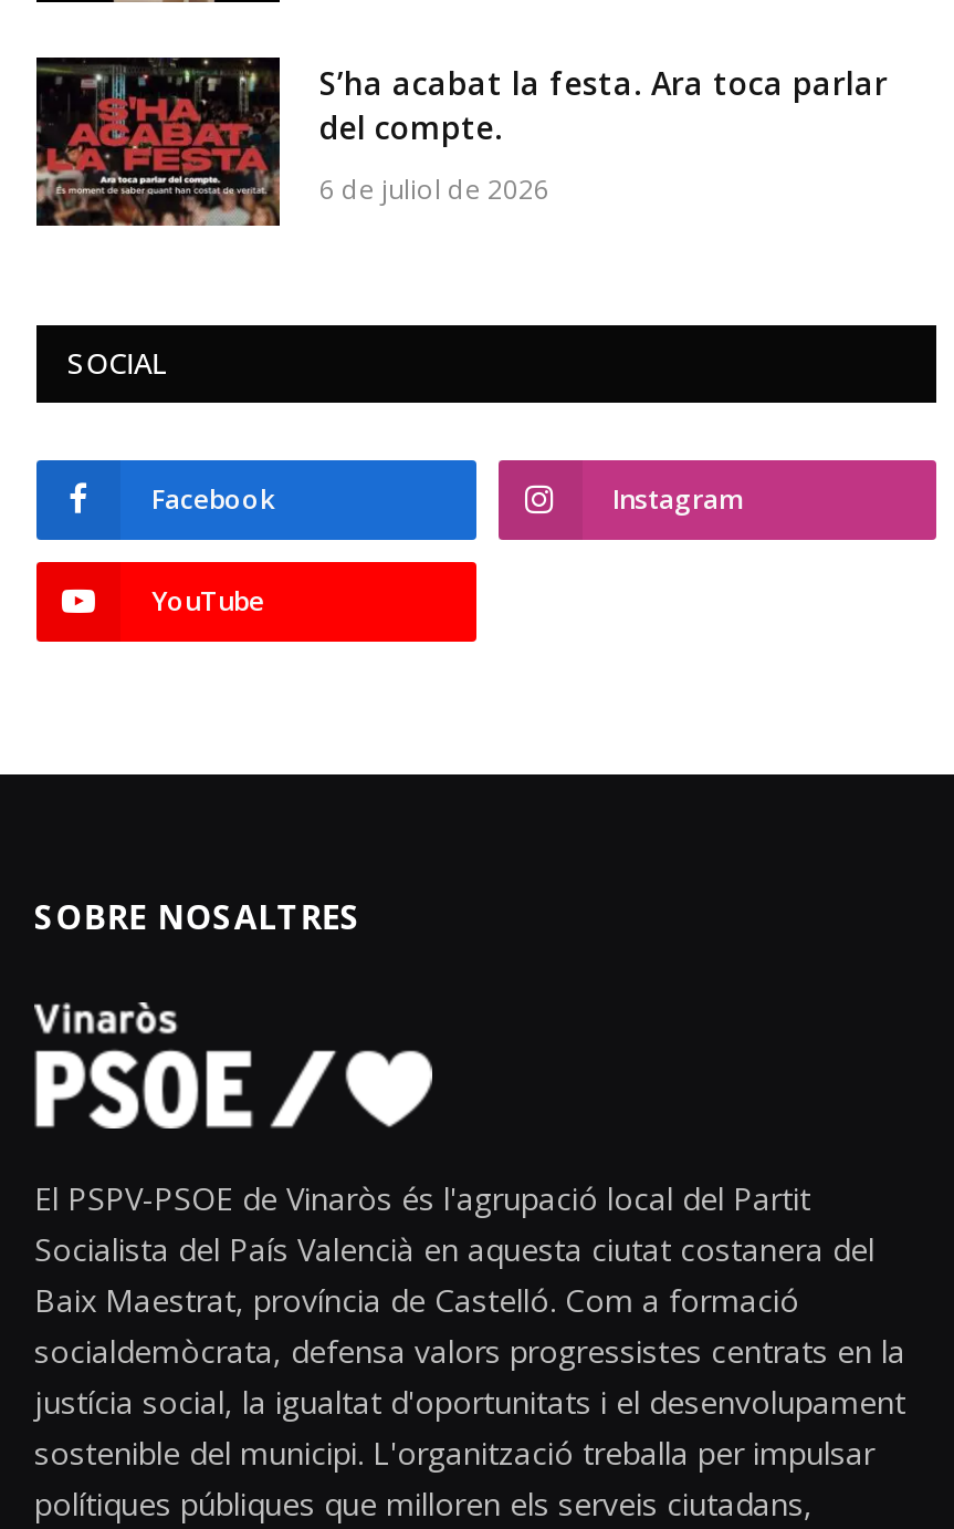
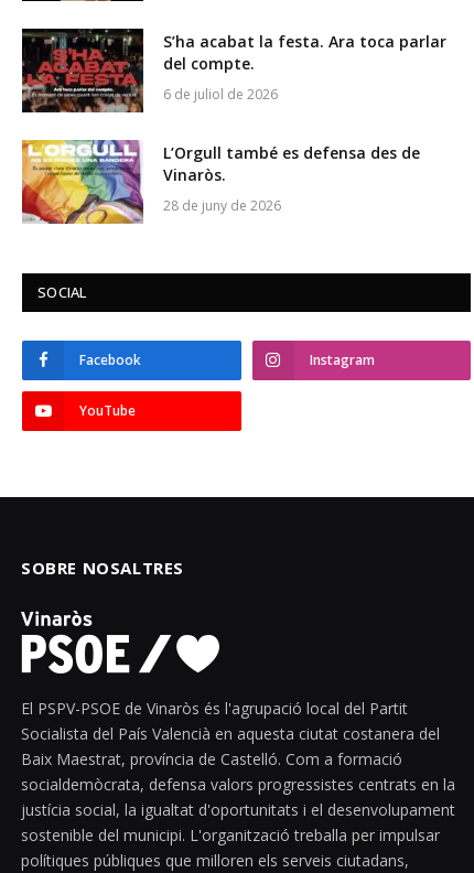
none -> [21,139,420,225] [image] | L’Orgull també es defensa des de | Vinaròs. | 28 de juny de 2026

